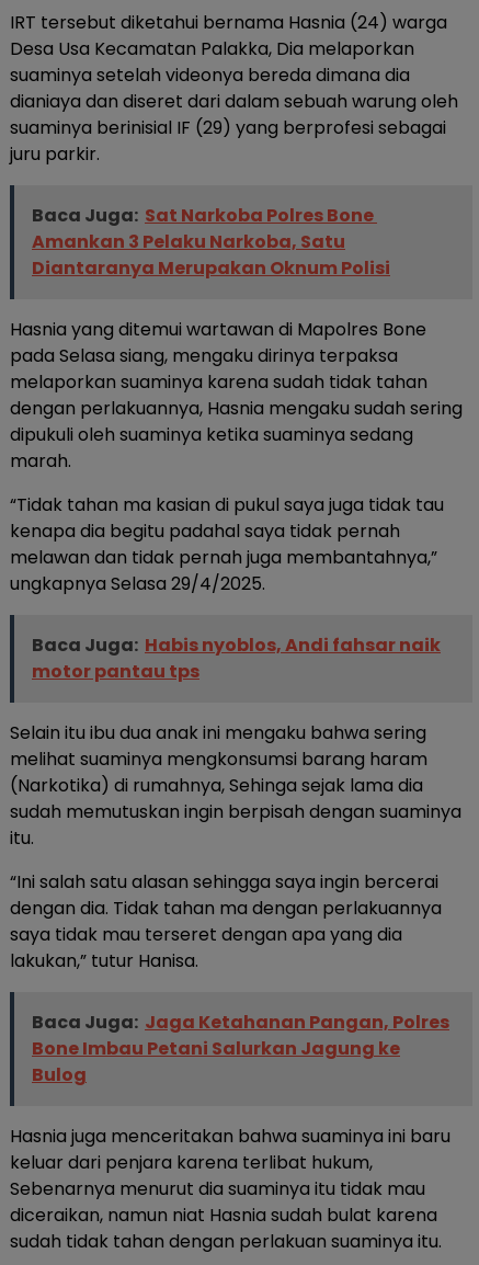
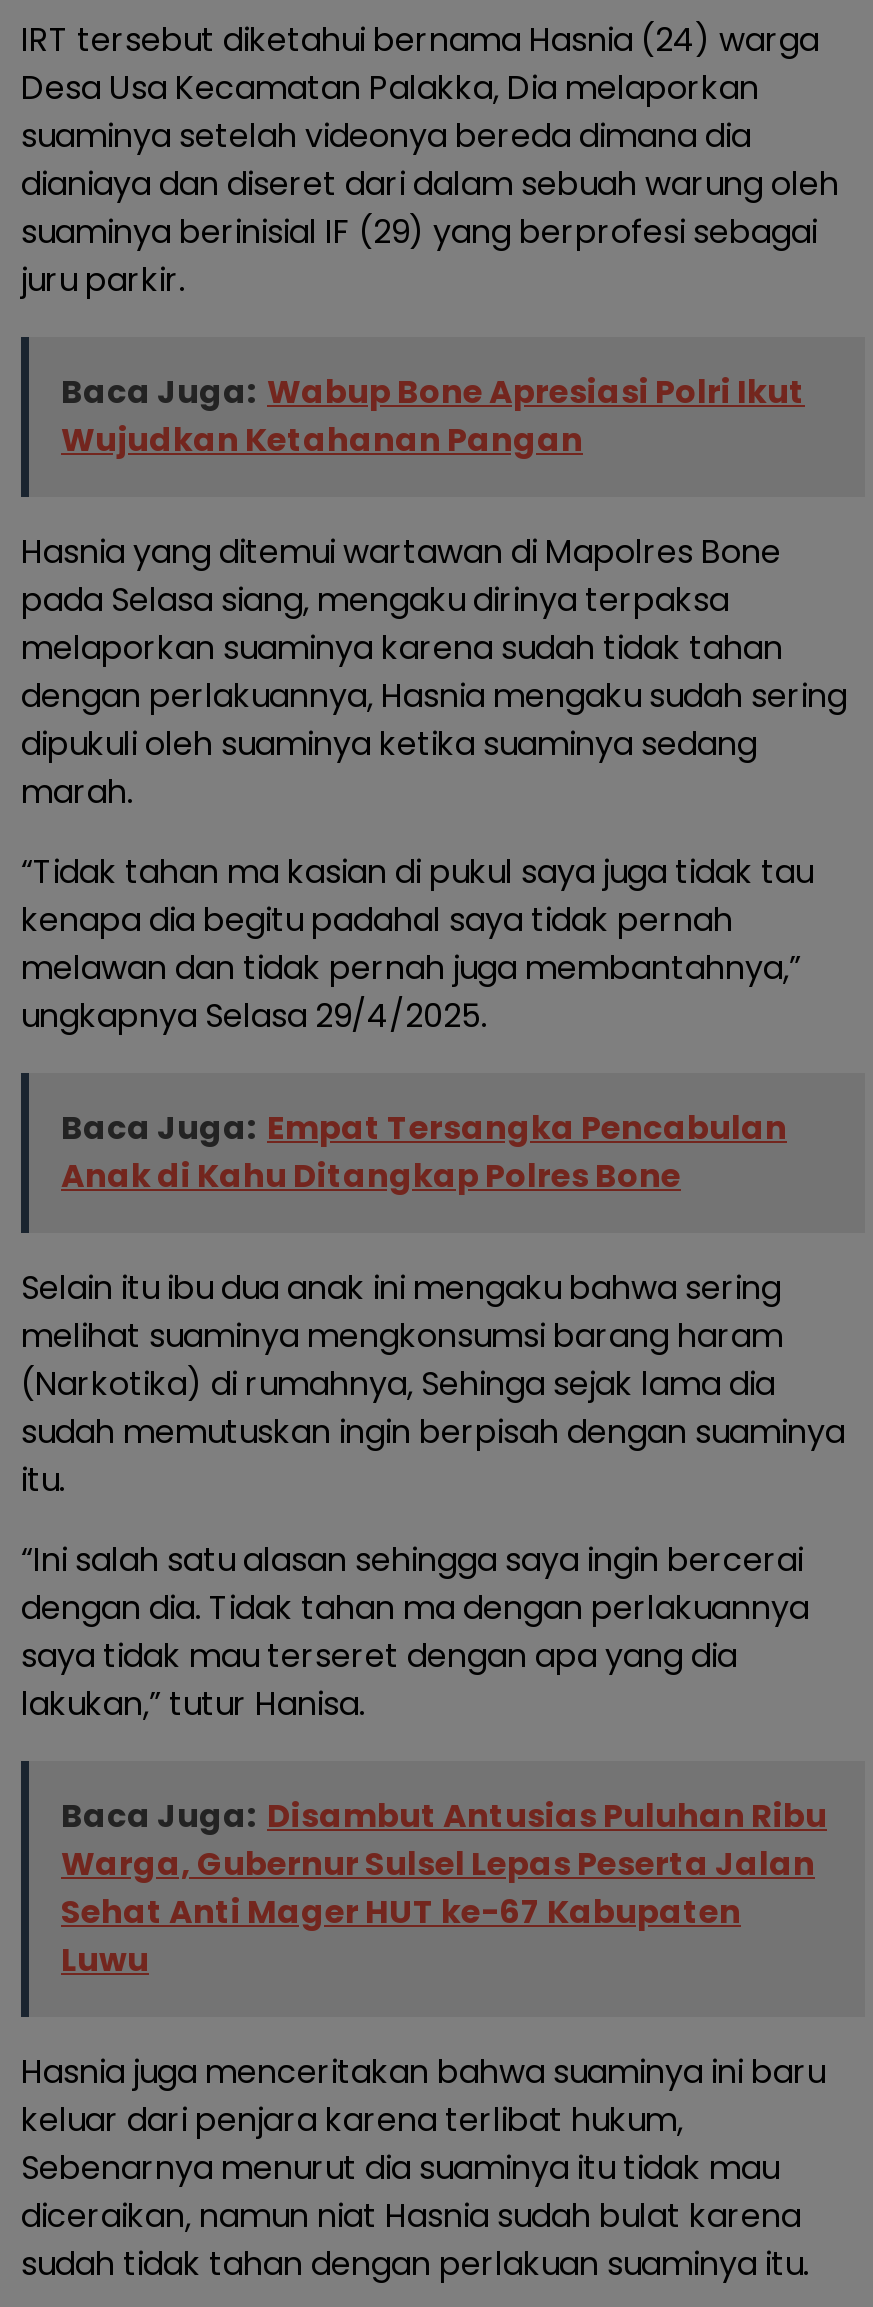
[32,203,390,280] Baca Juga: Sat Narkoba Polres Bone | Amankan 3 Pelaku Narkoba, Satu | Diantaranya Merupakan Oknum Polisi -> [61,369,805,463] Baca Juga: Wabup Bone Apresiasi Polri Ikut | Wujudkan Ketahanan Pangan
moved [10,317,463,596] -> [21,529,847,1039]: Hasnia yang ditemui wartawan di Mapolres Bone | pada Selasa siang, mengaku dirinya terpaksa | melaporkan suaminya karena sudah tidak tahan | ... | melawan dan tidak pernah juga membantahnya,” | ungkapnya Selasa 29/4/2025.
[32,632,441,684] Baca Juga: Habis nyoblos, Andi fahsar naik | motor pantau tps -> [61,1105,787,1199] Baca Juga: Empat Tersangka Pencabulan | Anak di Kahu Ditangkap Polres Bone
moved [10,720,461,973] -> [21,1265,845,1727]: Selain itu ibu dua anak ini mengaku bahwa sering | melihat suaminya mengkonsumsi barang haram | (Narkotika) di rumahnya, Sehinga sejak lama dia | ... | saya tidak mau terseret dengan apa yang dia | lakukan,” tutur Hanisa.
[32,1009,449,1087] Baca Juga: Jaga Ketahanan Pangan, Polres | Bone Imbau Petani Salurkan Jagung ke | Bulog -> [61,1793,827,1983] Baca Juga: Disambut Antusias Puluhan Ribu | Warga, Gubernur Sulsel Lepas Peserta Jalan | Sehat Anti Mager HUT ke-67 Kabupaten | Luwu

